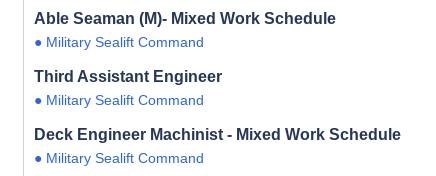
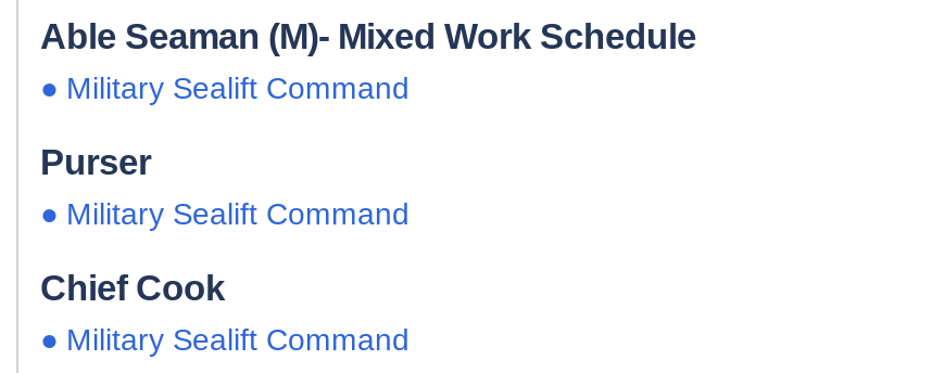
[34,67,222,85] Third Assistant Engineer -> [40,142,151,182] Purser
[34,125,401,143] Deck Engineer Machinist - Mixed Work Schedule -> [40,268,225,307] Chief Cook

